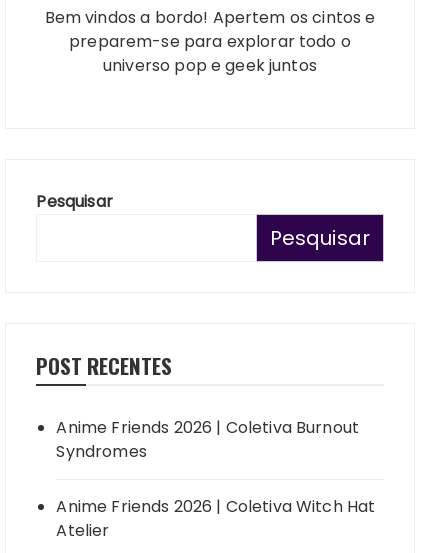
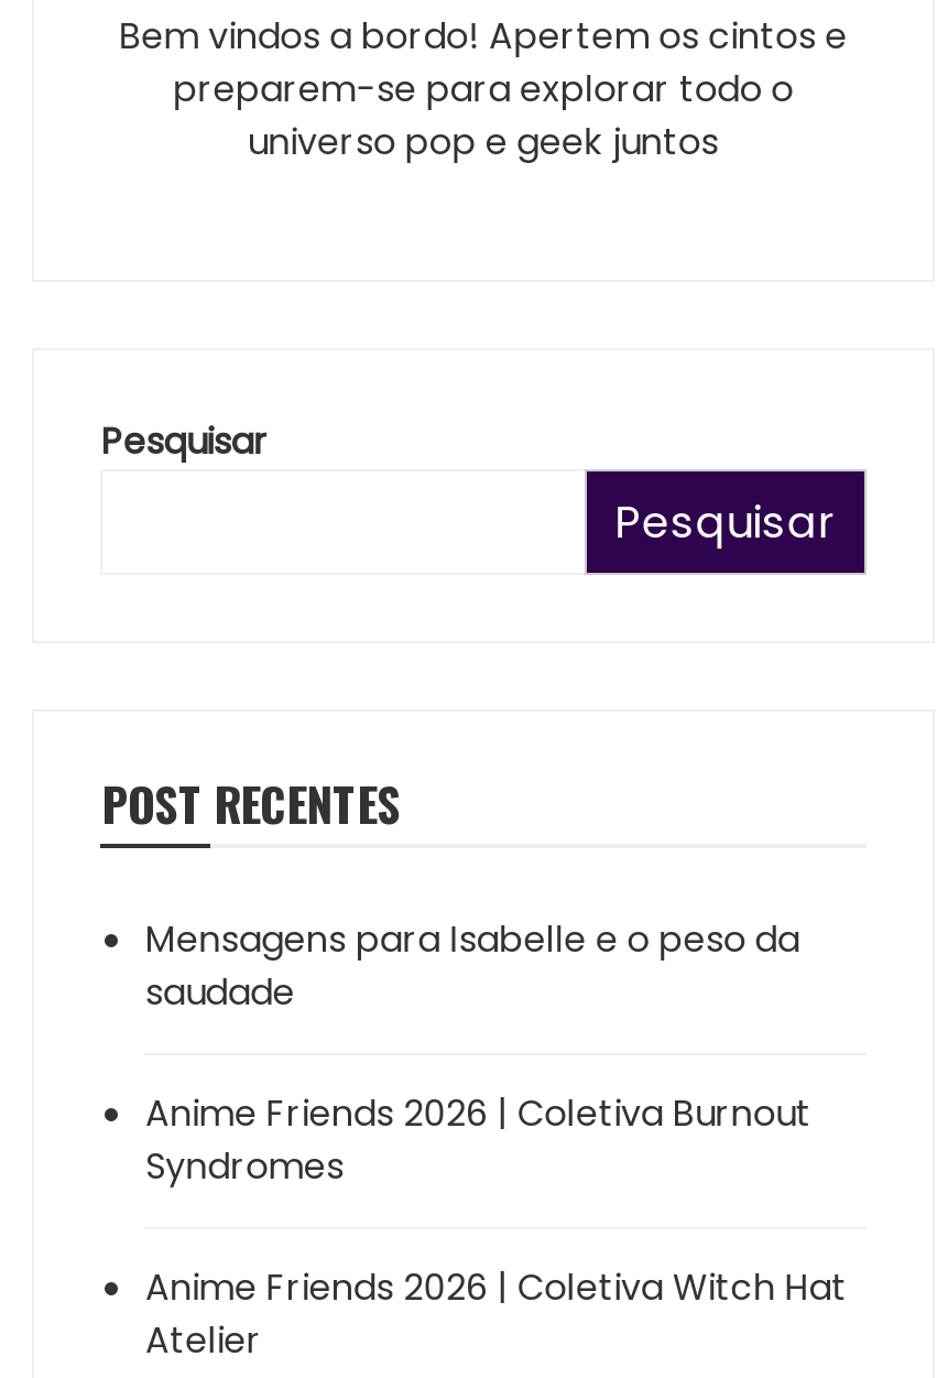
none -> [145,915,800,1018] Mensagens para Isabelle e o peso da | saudade

